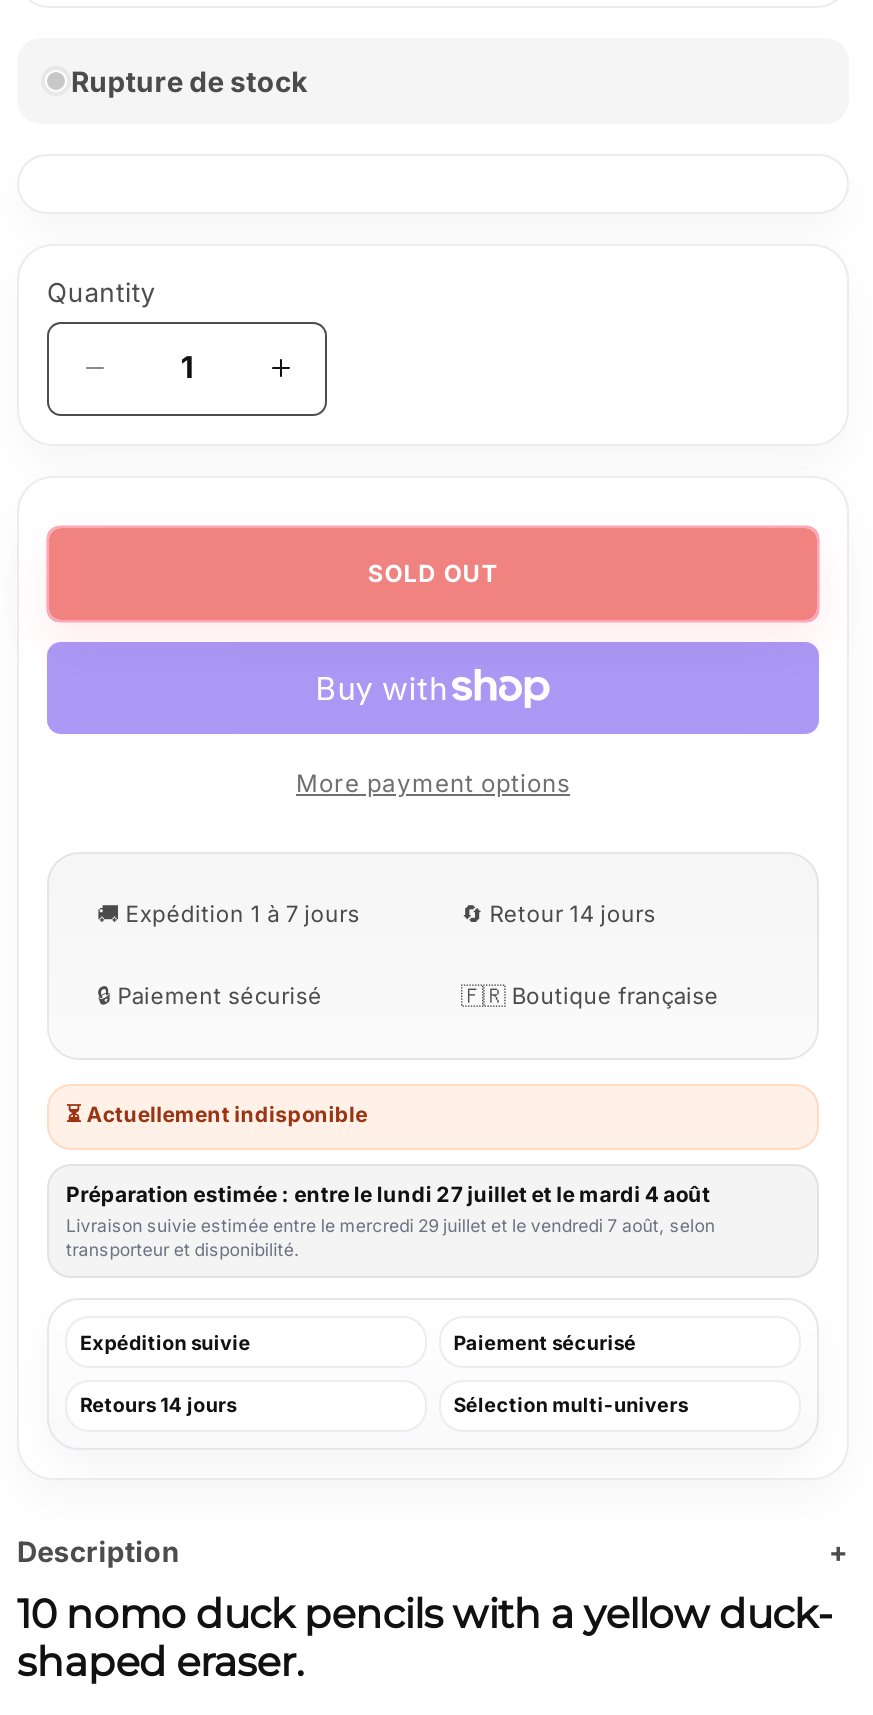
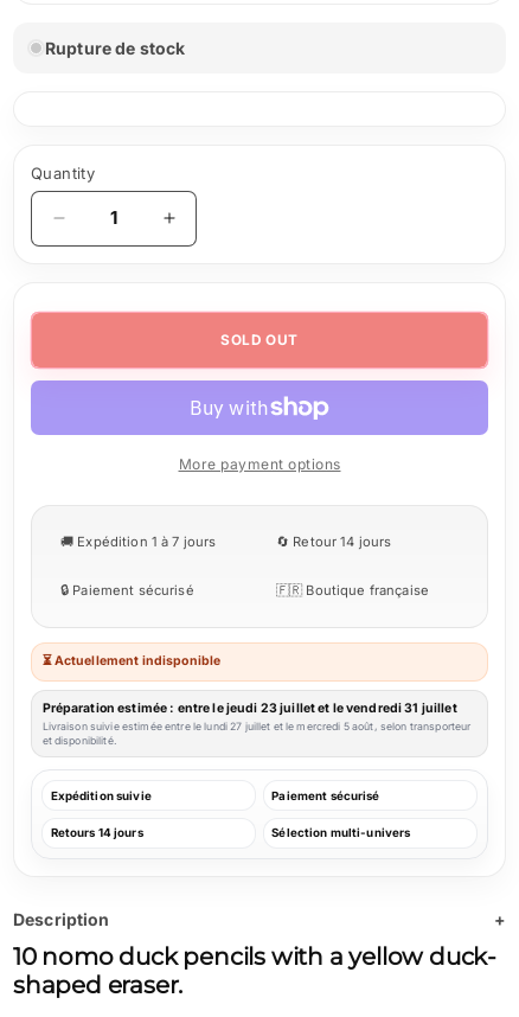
[66,1183,715,1260] Préparation estimée : entre le lundi 27 juillet et le mardi 4 août | Livraison suivie estimée entre le mercredi 29 juillet et le vendredi 7 août, selon | transporteur et disponibilité. -> [42,701,471,747] Préparation estimée : entre le jeudi 23 juillet et le vendredi 31 juillet | Livraison suivie estimée entre le lundi 27 juillet et le mercredi 5 août, selon transporteur | et disponibilité.

